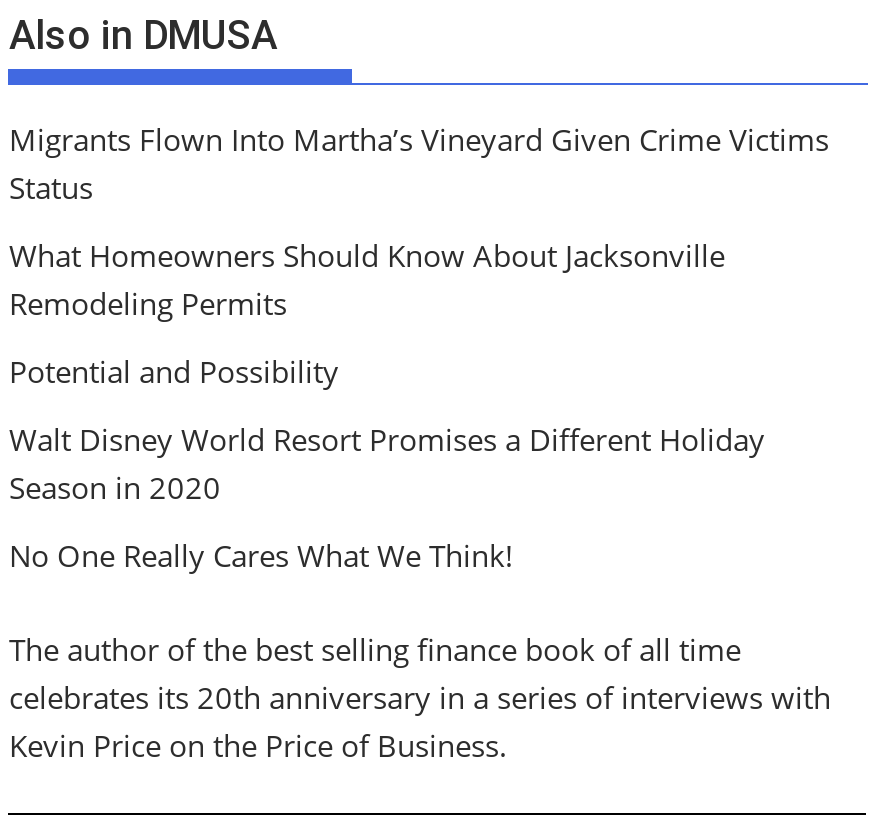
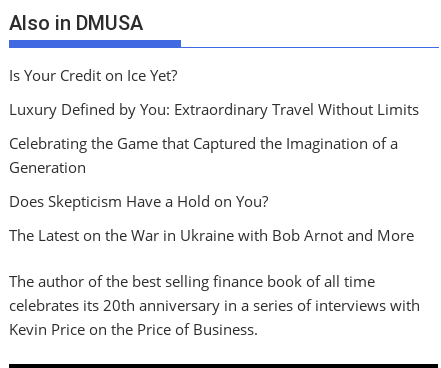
[9,119,829,207] Migrants Flown Into Martha’s Vineyard Given Crime Victims | Status -> [9,65,177,85] Is Your Credit on Ice Yet?
[9,235,725,323] What Homeowners Should Know About Jacksonville | Remodeling Permits -> [9,99,419,119] Luxury Defined by You: Extraordinary Travel Without Limits
[9,351,339,391] Potential and Possibility -> [9,133,398,177] Celebrating the Game that Captured the Imagination of a | Generation
[9,419,765,507] Walt Disney World Resort Promises a Different Holiday | Season in 2020 -> [9,191,268,211] Does Skepticism Have a Hold on You?
[9,535,513,575] No One Really Cares What We Think! -> [9,225,414,245] The Latest on the War in Ukraine with Bob Arnot and More

